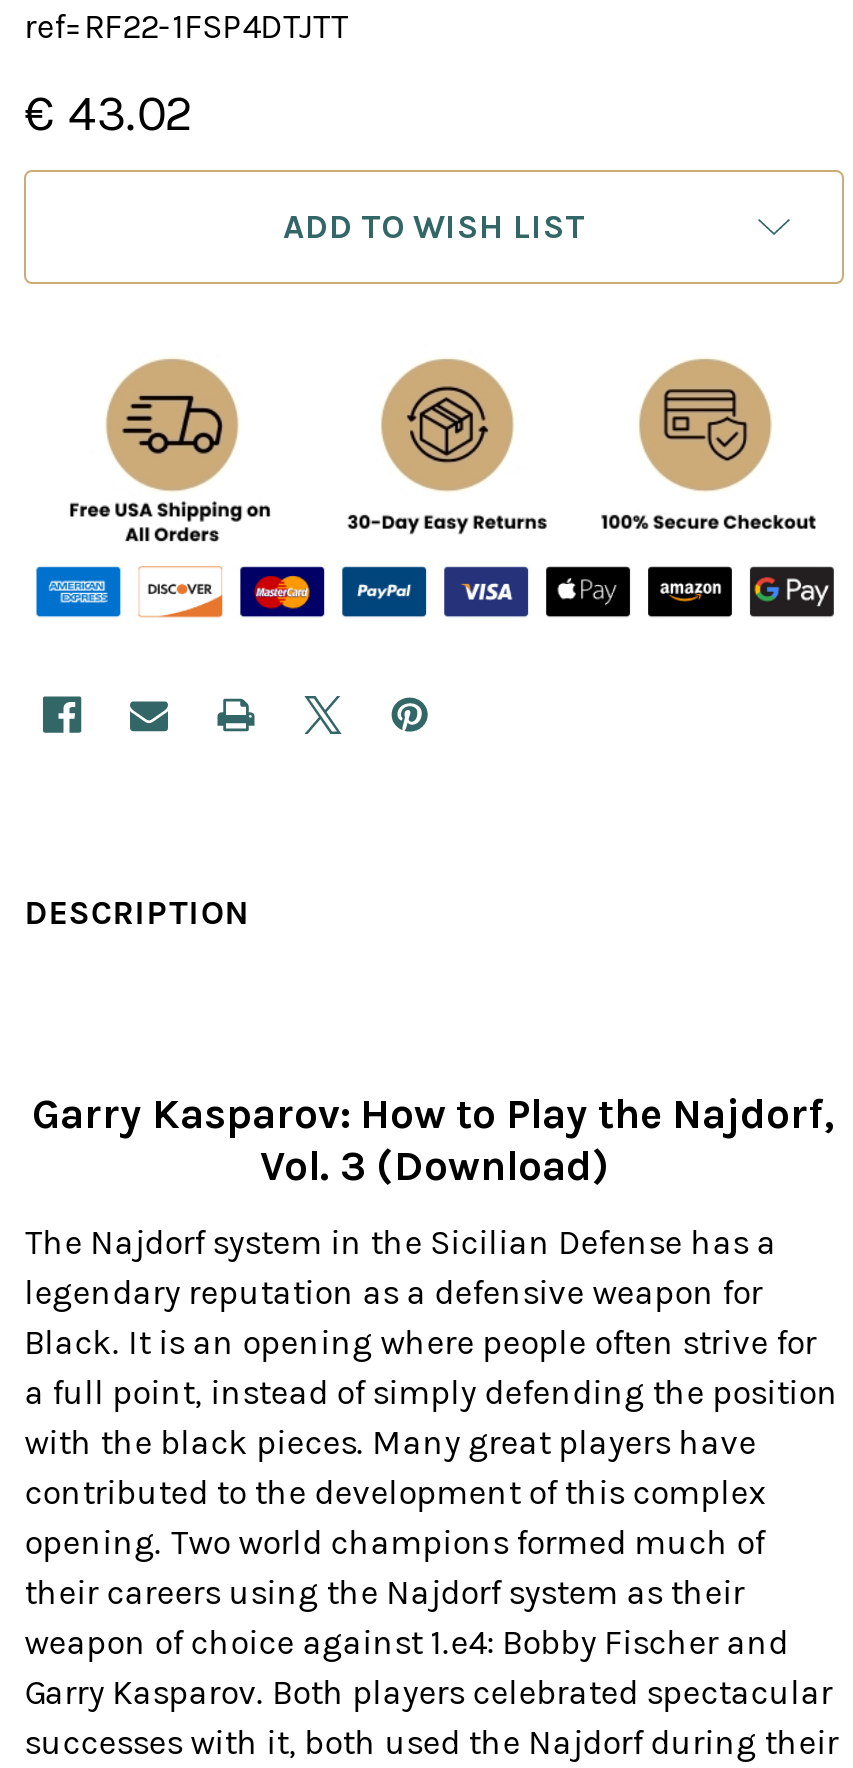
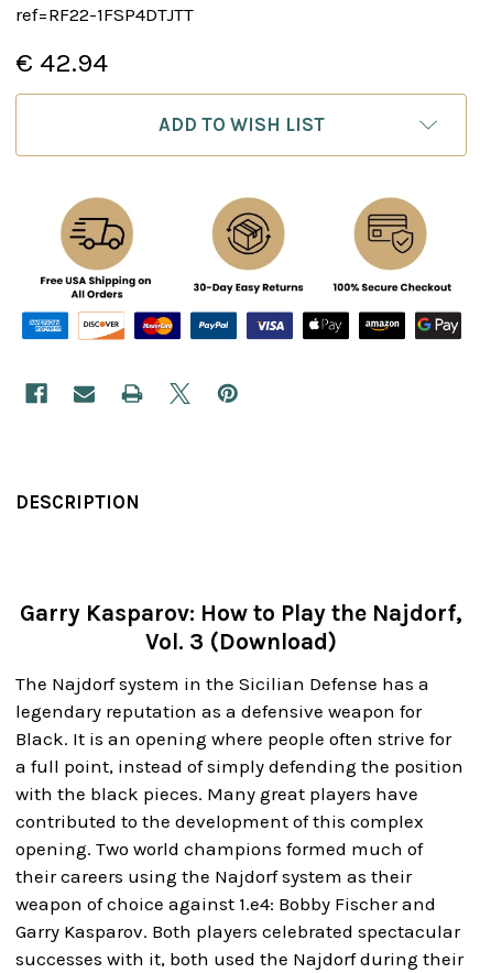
[24,85,194,143] € 43.02 -> [16,47,108,78] € 42.94

